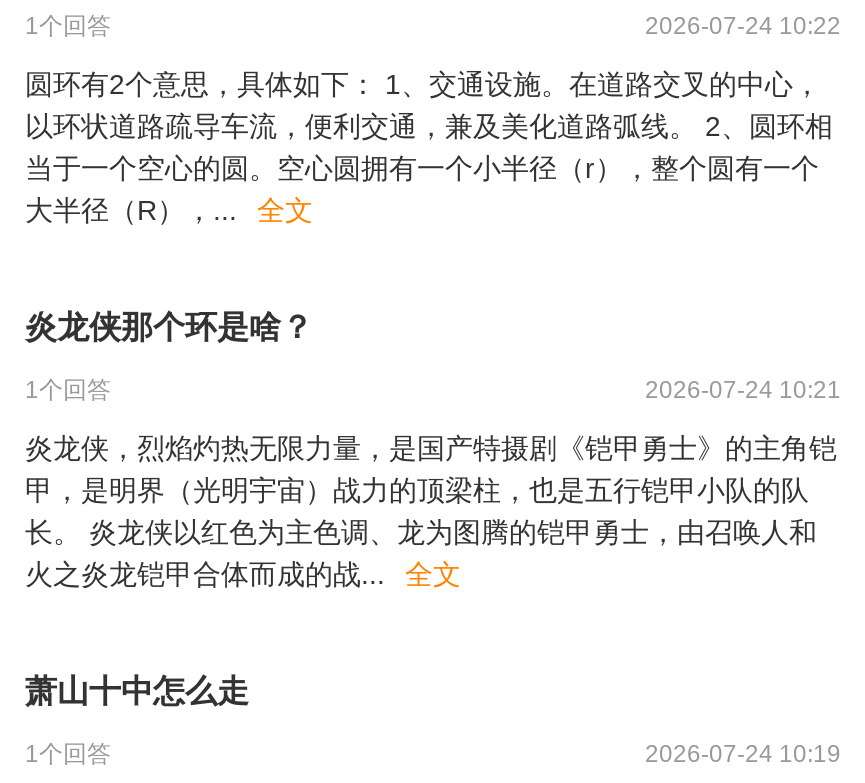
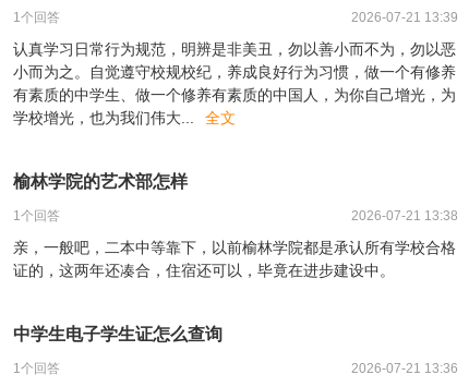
[645,12,841,40] 2026-07-24 10:22 -> [351,10,458,25] 2026-07-21 13:39
[25,68,833,226] 圆环有2个意思，具体如下： 1、交通设施。在道路交叉的中心， | 以环状道路疏导车流，便利交通，兼及美化道路弧线。 2、圆环相 | 当于一个空心的圆。空心圆拥有一个小半径（r），整个圆有一个 | 大半径（R），... -> [13,40,456,126] 认真学习日常行为规范，明辨是非美丑，勿以善小而不为，勿以恶 | 小而为之。自觉遵守校规校纪，养成良好行为习惯，做一个有修养 | 有素质的中学生、做一个修养有素质的中国人，为你自己增光，为 | 学校增光，也为我们伟大...
[25,310,313,344] 炎龙侠那个环是啥？ -> [13,172,188,191] 榆林学院的艺术部怎样
[645,376,841,404] 2026-07-24 10:21 -> [351,208,458,223] 2026-07-21 13:38
[25,432,837,590] 炎龙侠，烈焰灼热无限力量，是国产特摄剧《铠甲勇士》的主角铠 | 甲，是明界（光明宇宙）战力的顶梁柱，也是五行铠甲小队的队 | 长。 炎龙侠以红色为主色调、龙为图腾的铠甲勇士，由召唤人和 | 火之炎龙铠甲合体而成的战... | 全文 -> [13,239,456,279] 亲，一般吧，二本中等靠下，以前榆林学院都是承认所有学校合格 | 证的，这两年还凑合，住宿还可以，毕竟在进步建设中。
[25,674,249,708] 萧山十中怎么走 -> [13,325,223,343] 中学生电子学生证怎么查询
[645,740,841,768] 2026-07-24 10:19 -> [351,361,458,376] 2026-07-21 13:36

